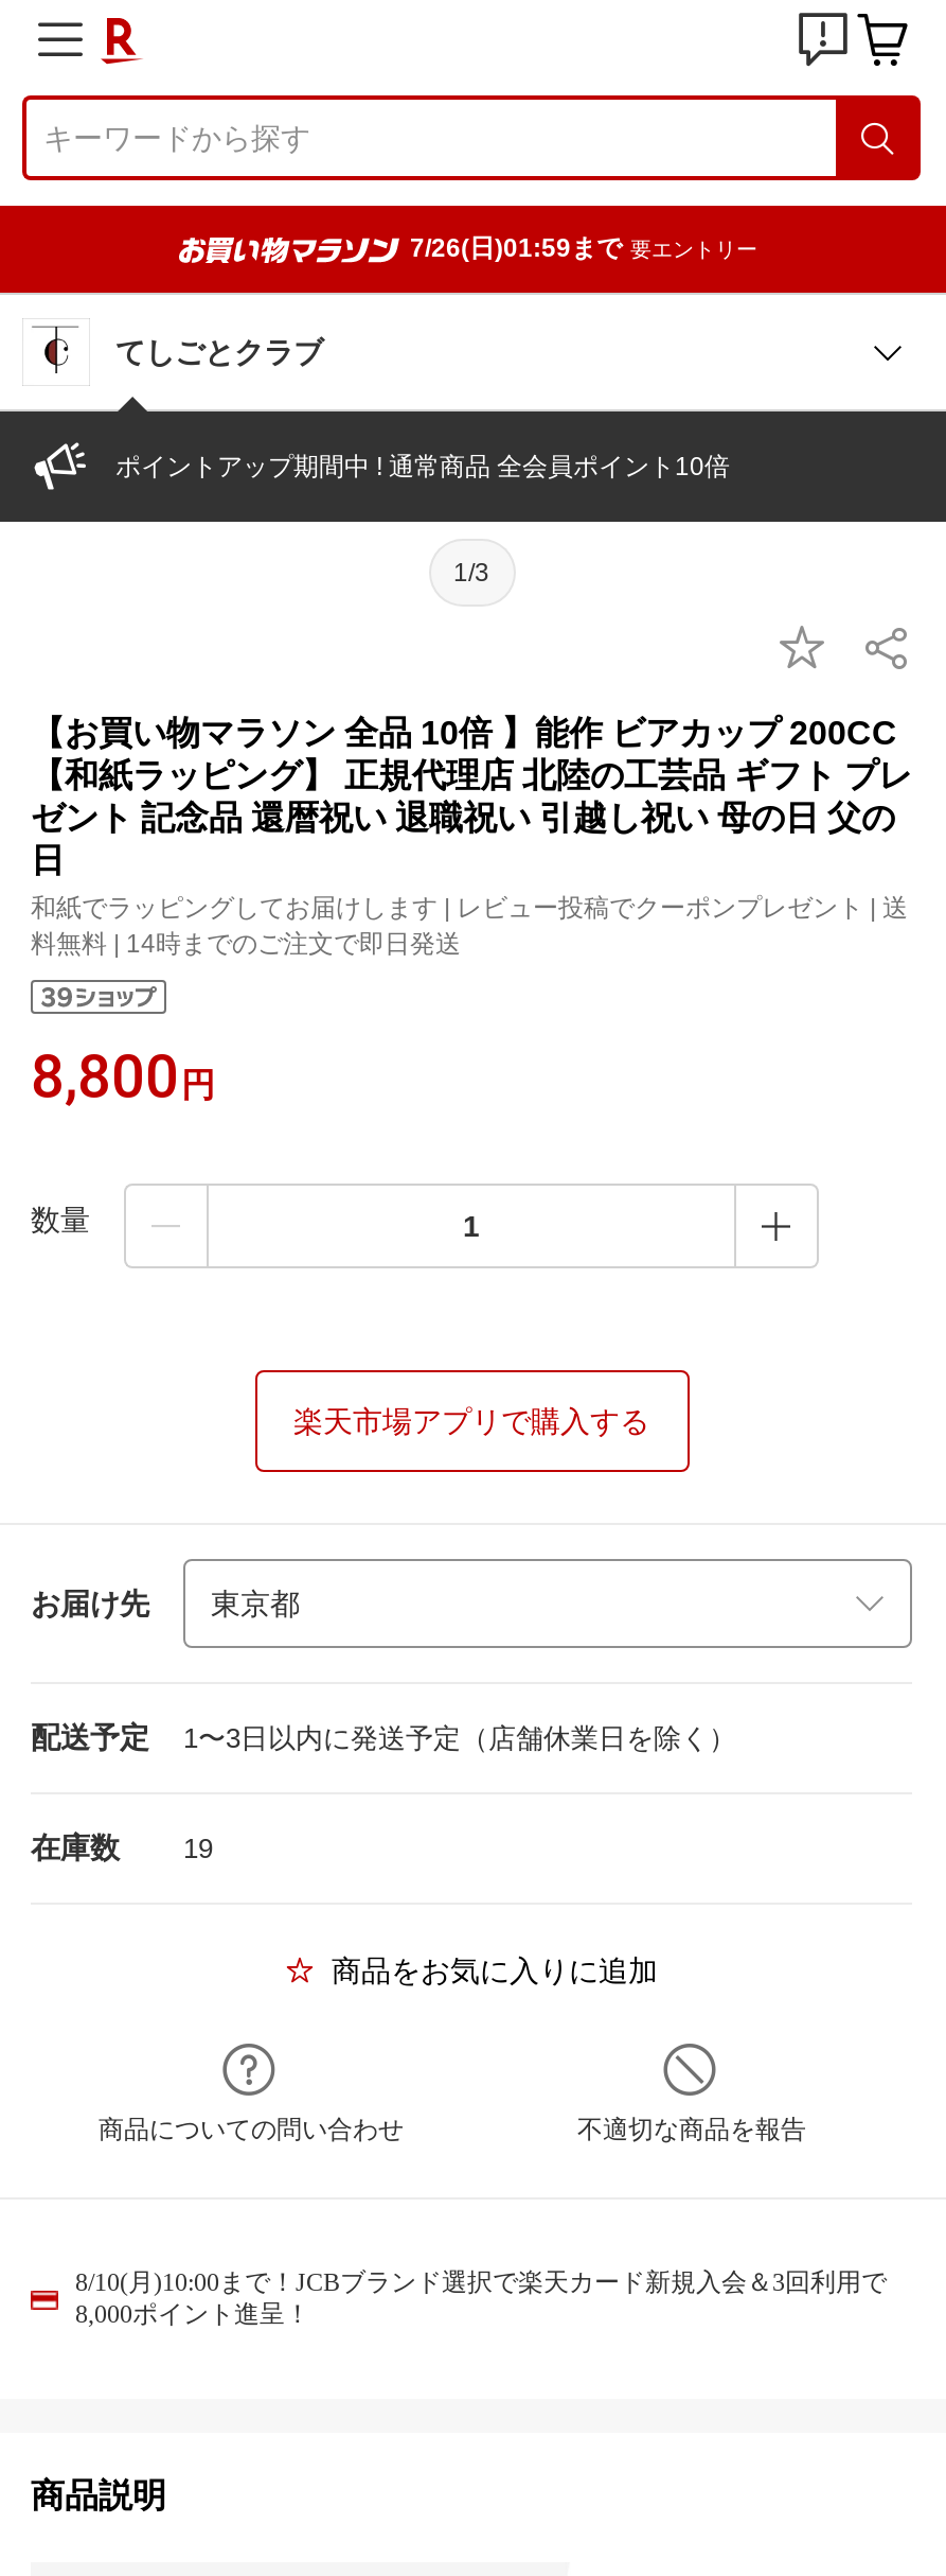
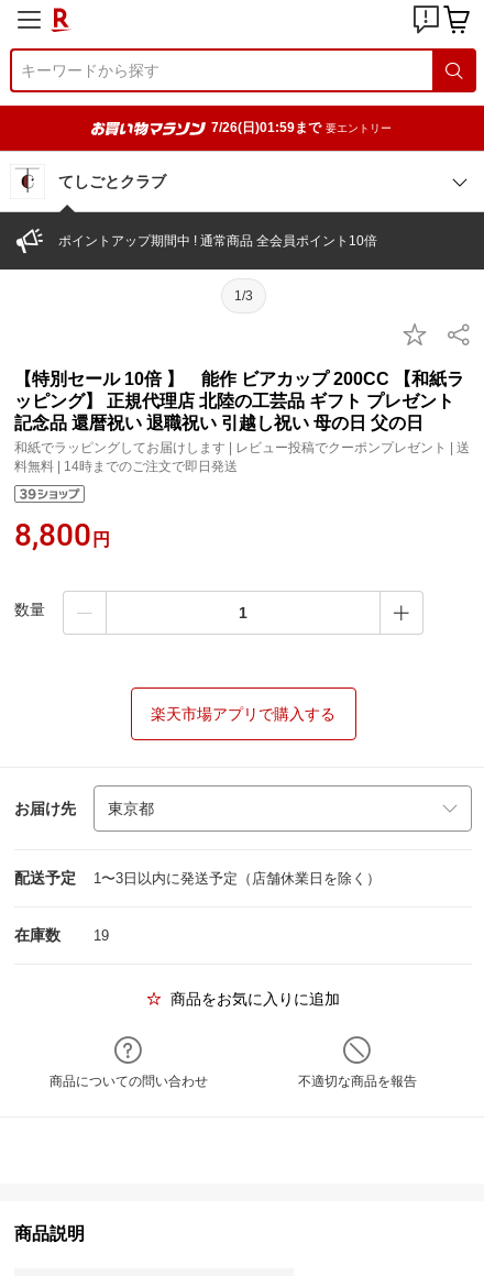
[31,715,912,878] 【お買い物マラソン 全品 10倍 】能作 ビアカップ 200CC | 【和紙ラッピング】 正規代理店 北陸の工芸品 ギフト プレ | ゼント 記念品 還暦祝い 退職祝い 引越し祝い 母の日 父の | 日 -> [14,370,464,432] 【特別セール 10倍 】 能作 ビアカップ 200CC 【和紙ラ | ッピング】 正規代理店 北陸の工芸品 ギフト プレゼント | 記念品 還暦祝い 退職祝い 引越し祝い 母の日 父の日
[75,2267,887,2329] 8/10(月)10:00まで！JCBブランド選択で楽天カード新規入会＆3回利用で | 8,000ポイント進呈！ -> none

